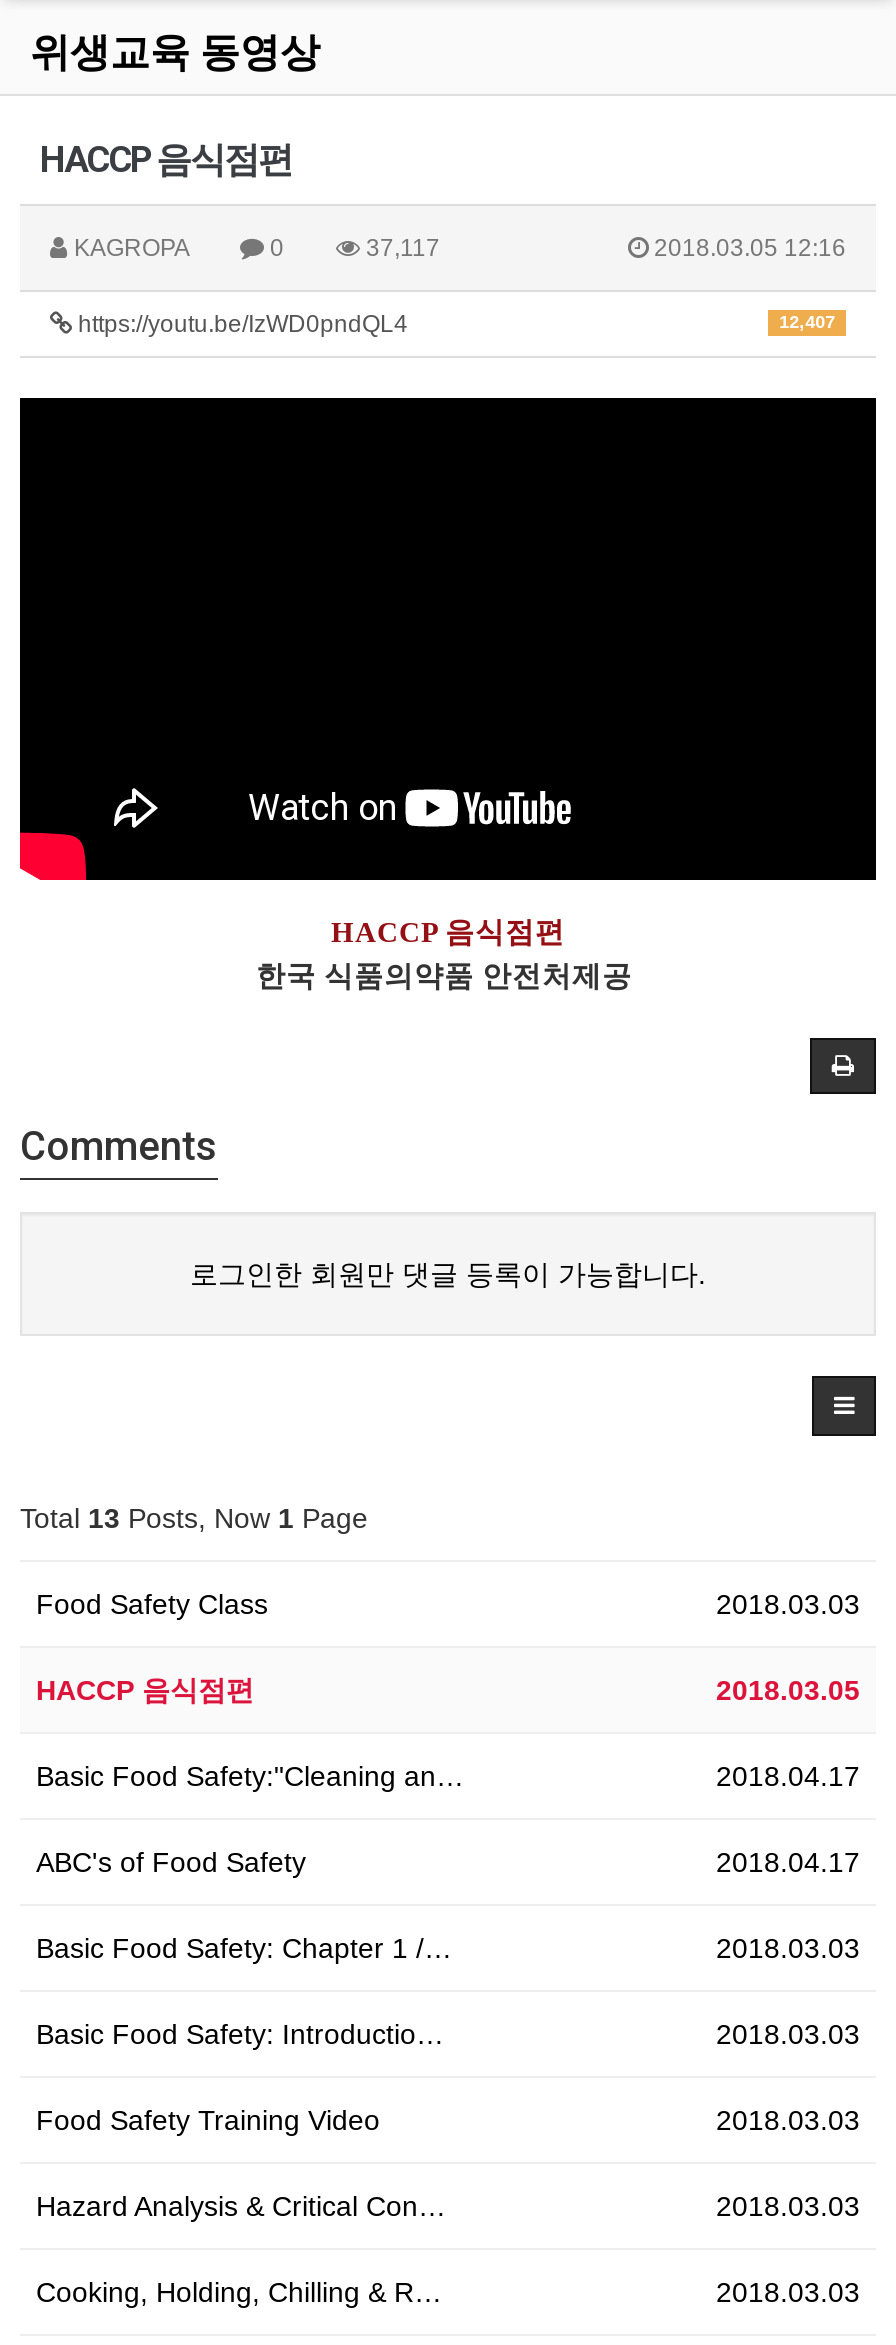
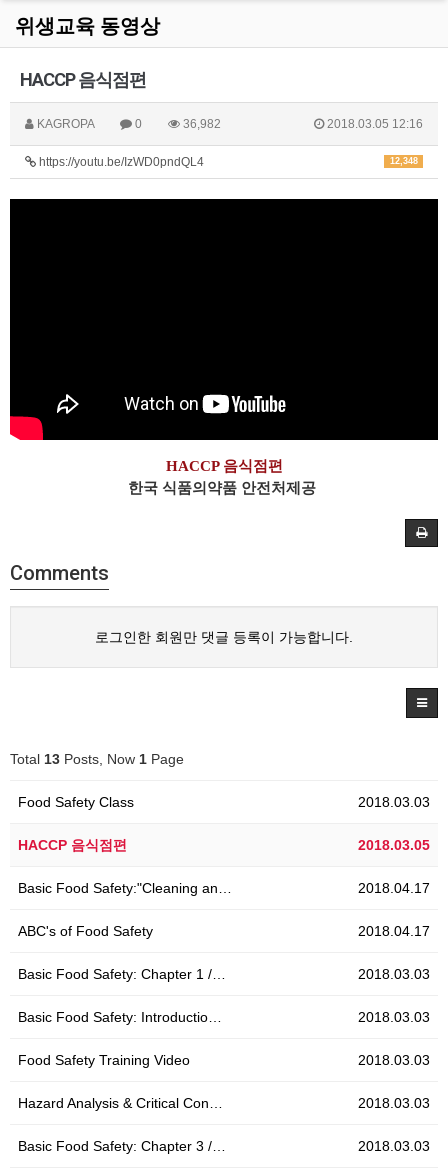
[360,234,440,262] 37,117 -> [180,117,221,131] 36,982
[779,312,835,332] 12,407 -> [390,156,418,166] 12,348
[36,2276,442,2308] Cooking, Holding, Chilling & R… -> [18,1138,226,1154] Basic Food Safety: Chapter 3 /…

